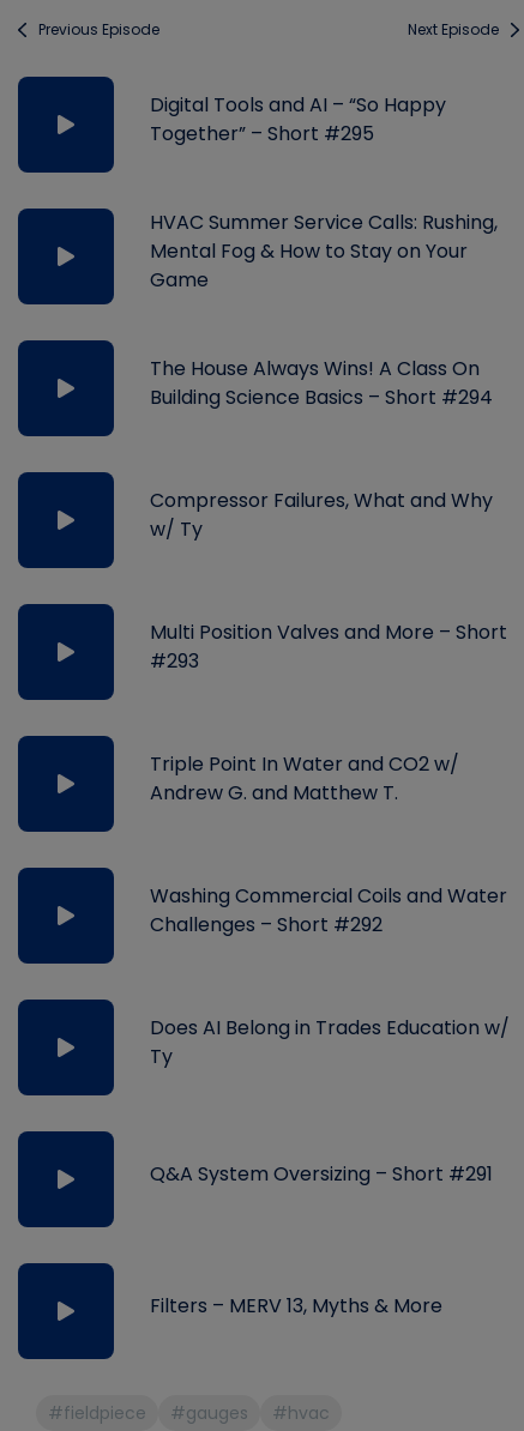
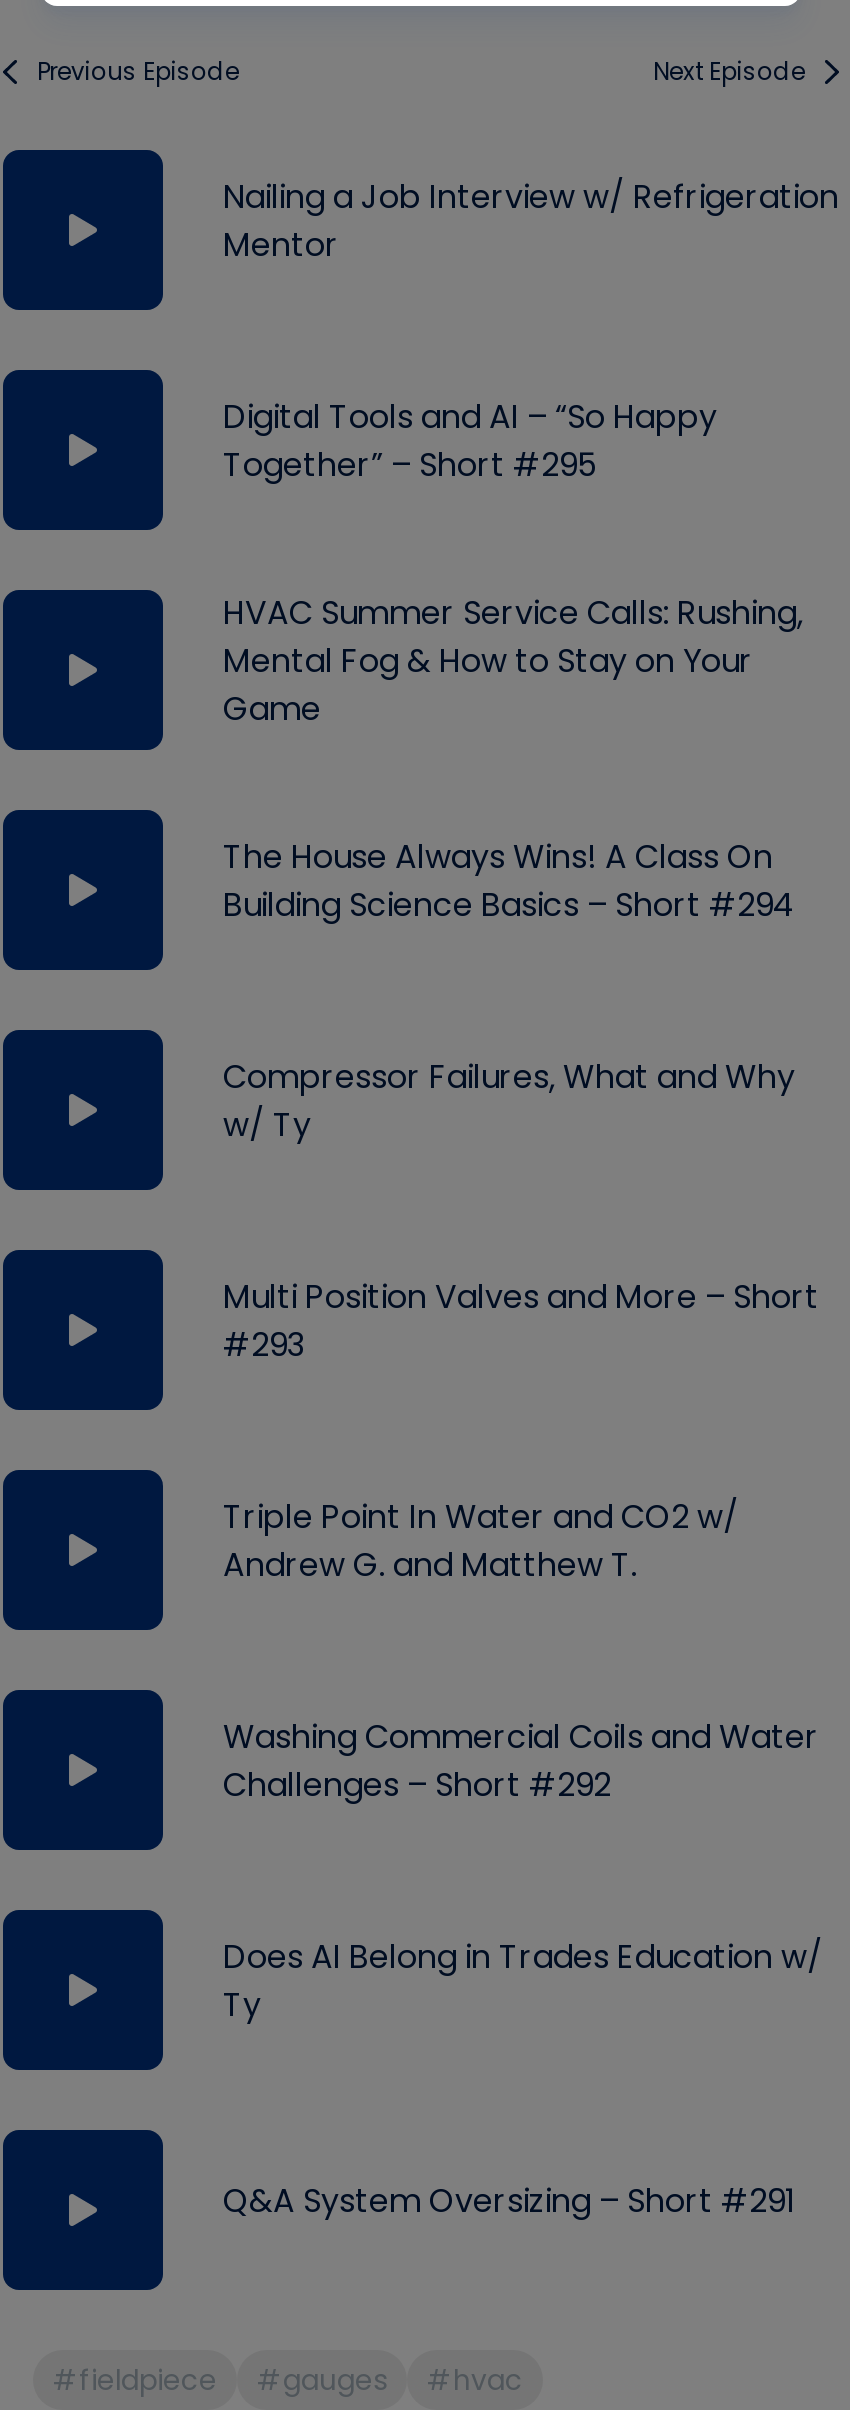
none -> [223,174,839,268] Nailing a Job Interview w/ Refrigeration | Mentor
moved [150,91,510,1188] -> [223,394,823,2224]: Digital Tools and AI – “So Happy | Together” – Short #295 | HVAC Summer Service Calls: Rushing, | ... | Ty | Q&A System Oversizing – Short #291
[150,1292,442,1320] Filters – MERV 13, Myths & More -> none

